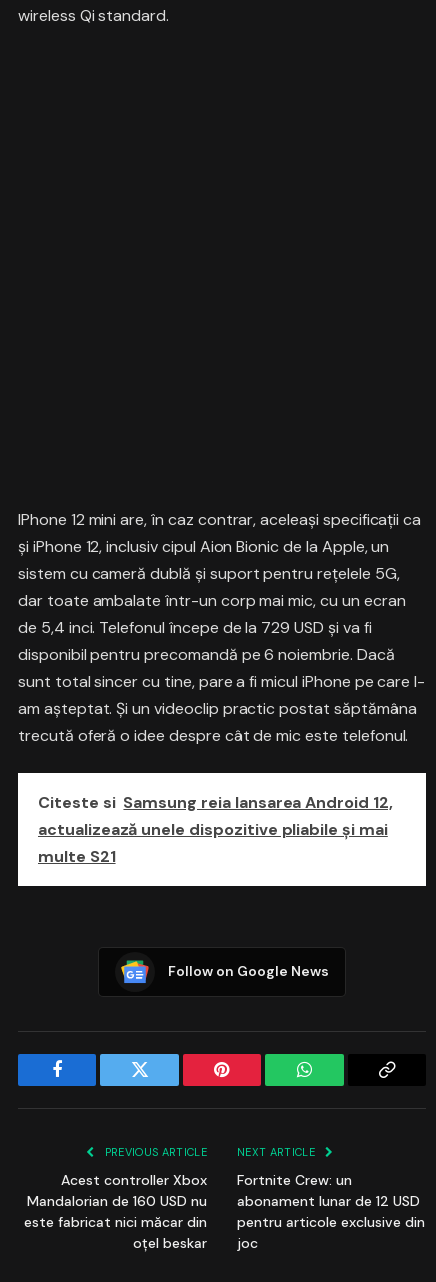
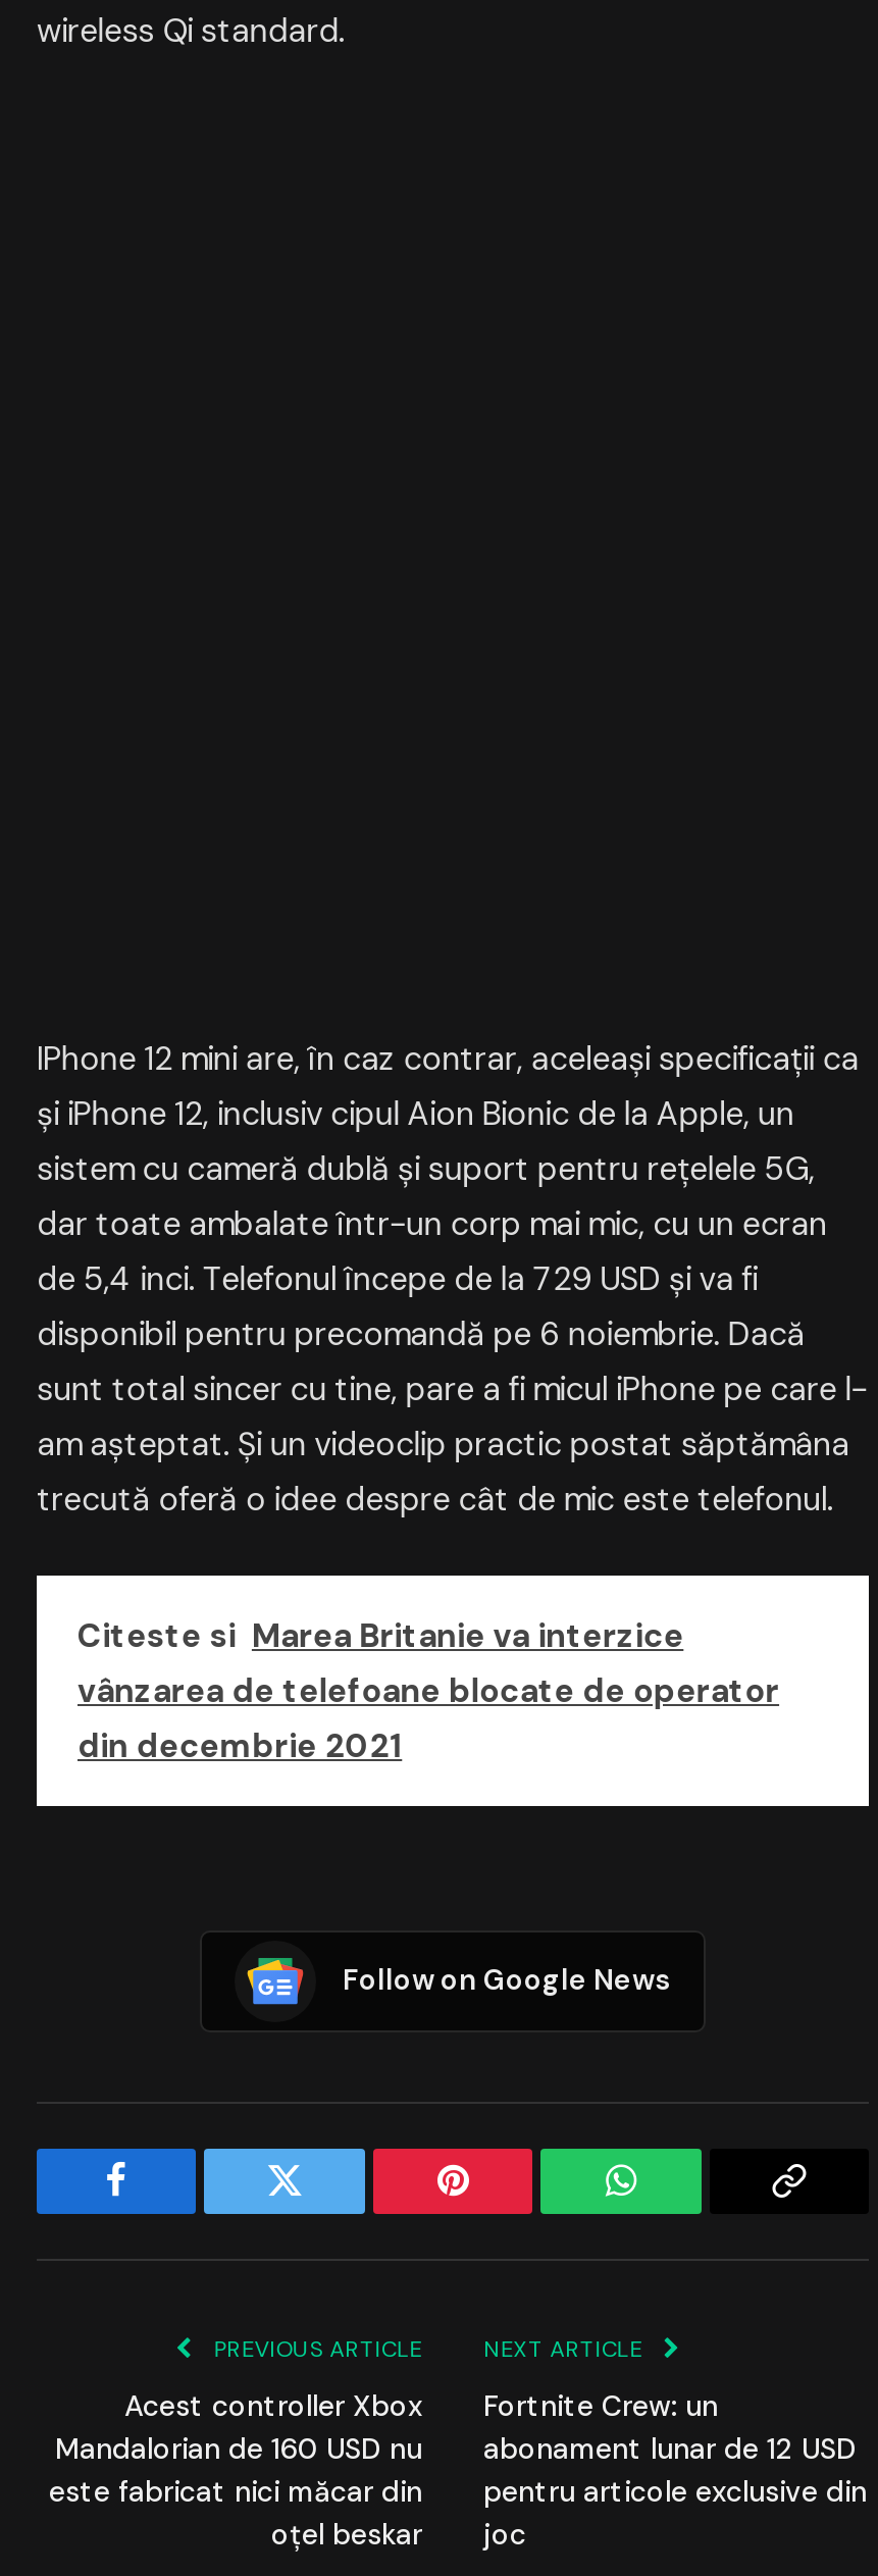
[38,791,393,866] Citeste si Samsung reia lansarea Android 12, | actualizează unele dispozitive pliabile și mai | multe S21 -> [78,1613,779,1766] Citeste si Marea Britanie va interzice | vânzarea de telefoane blocate de operator | din decembrie 2021

